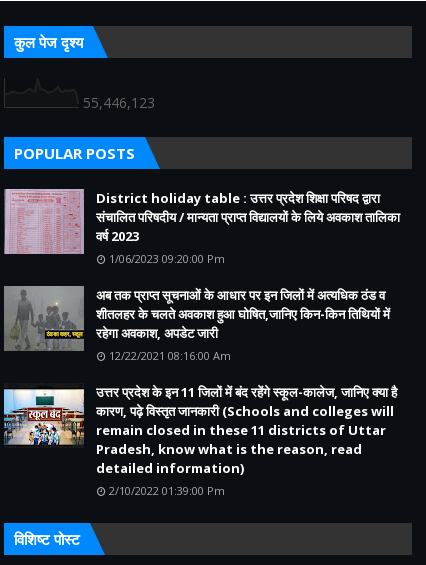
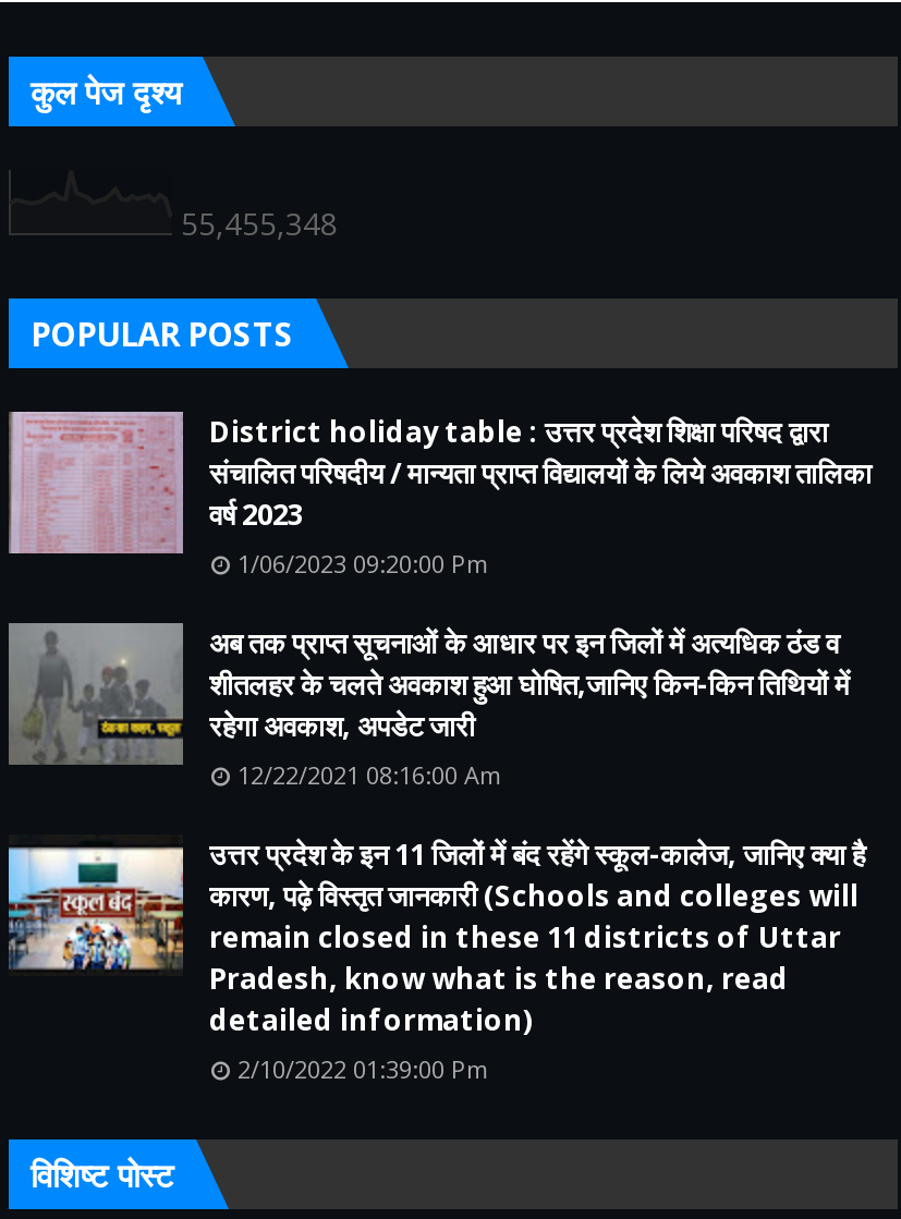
[83,93,155,112] 55,446,123 -> [181,203,338,244] 55,455,348

